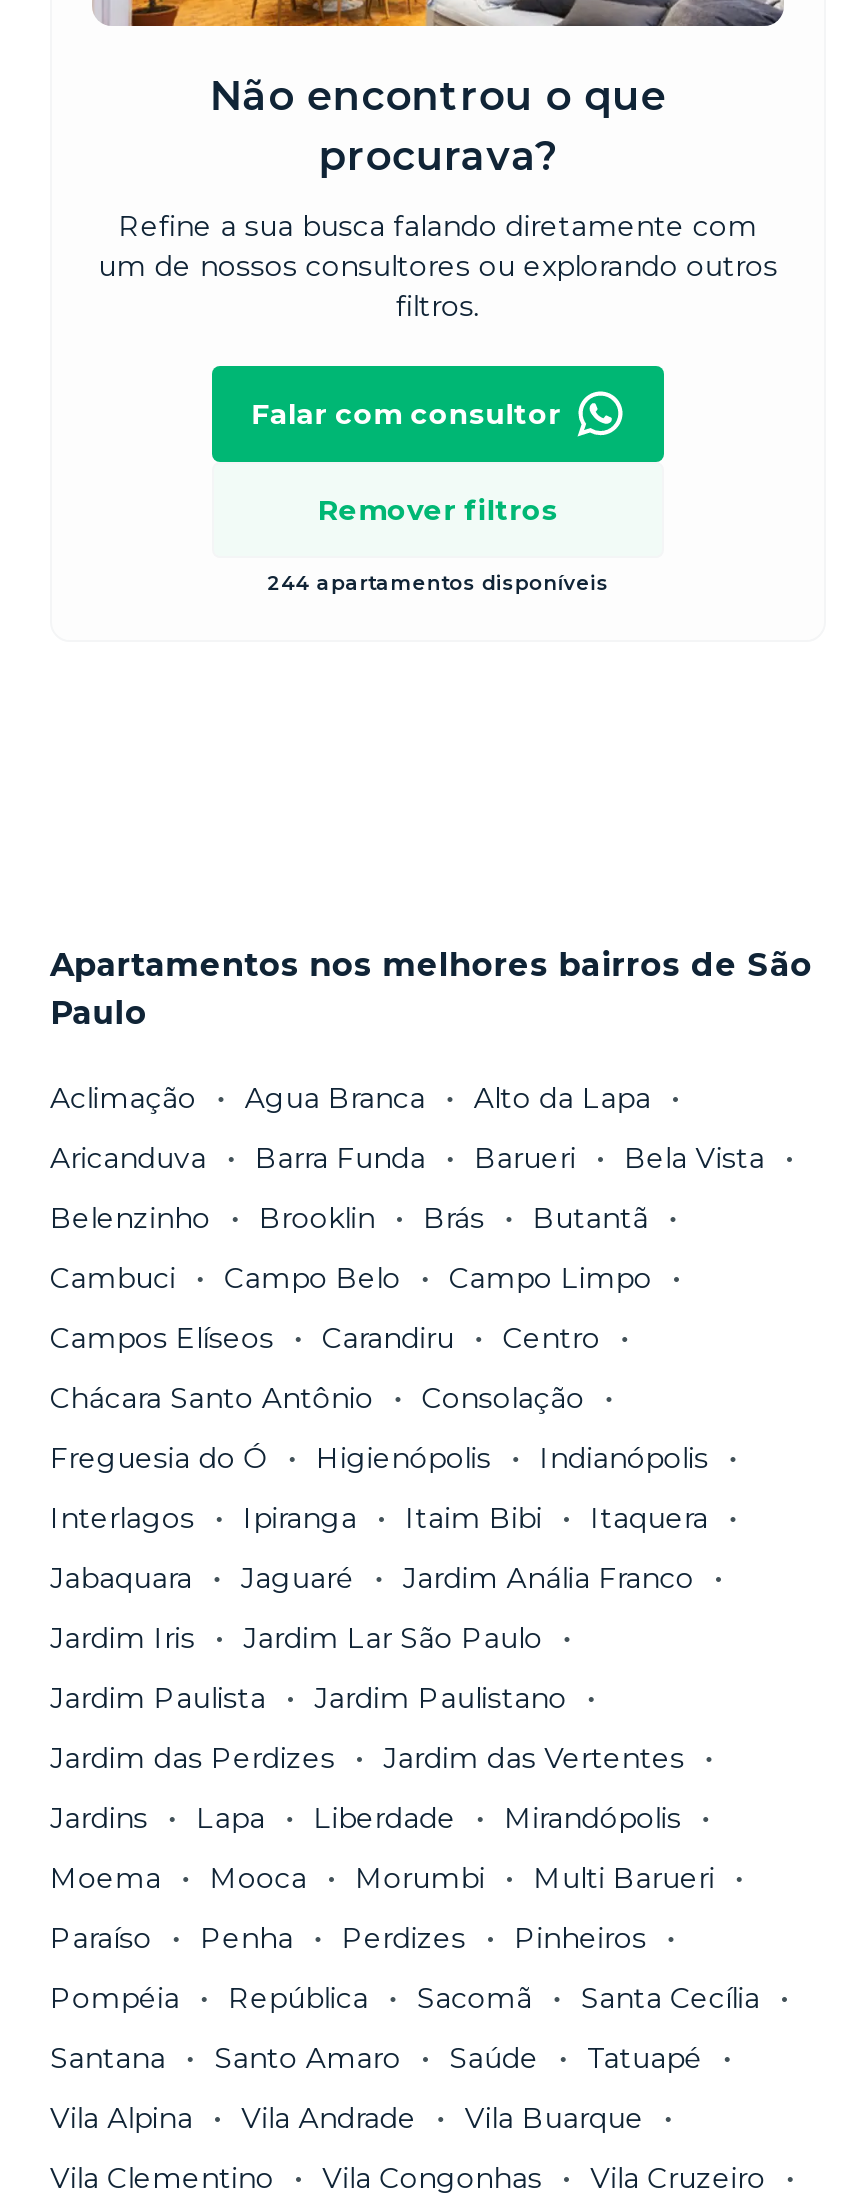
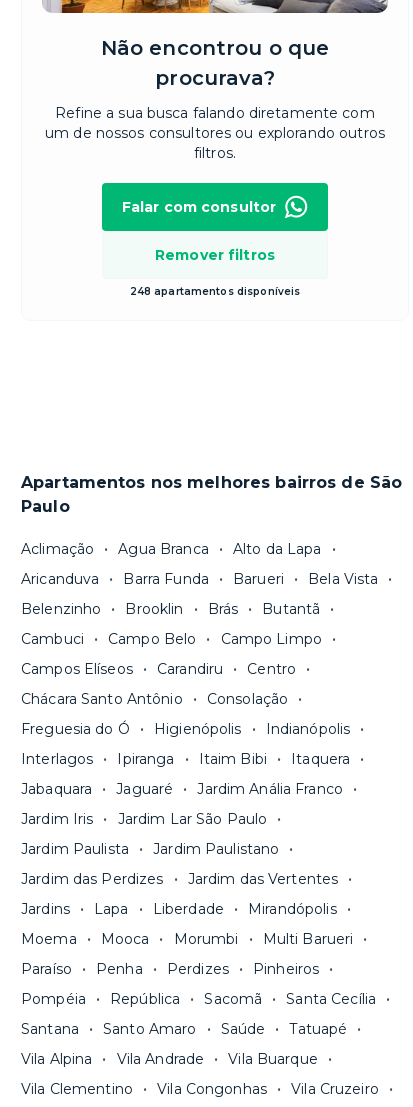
[267,570,609,596] 244 apartamentos disponíveis -> [130,285,300,298] 248 apartamentos disponíveis

